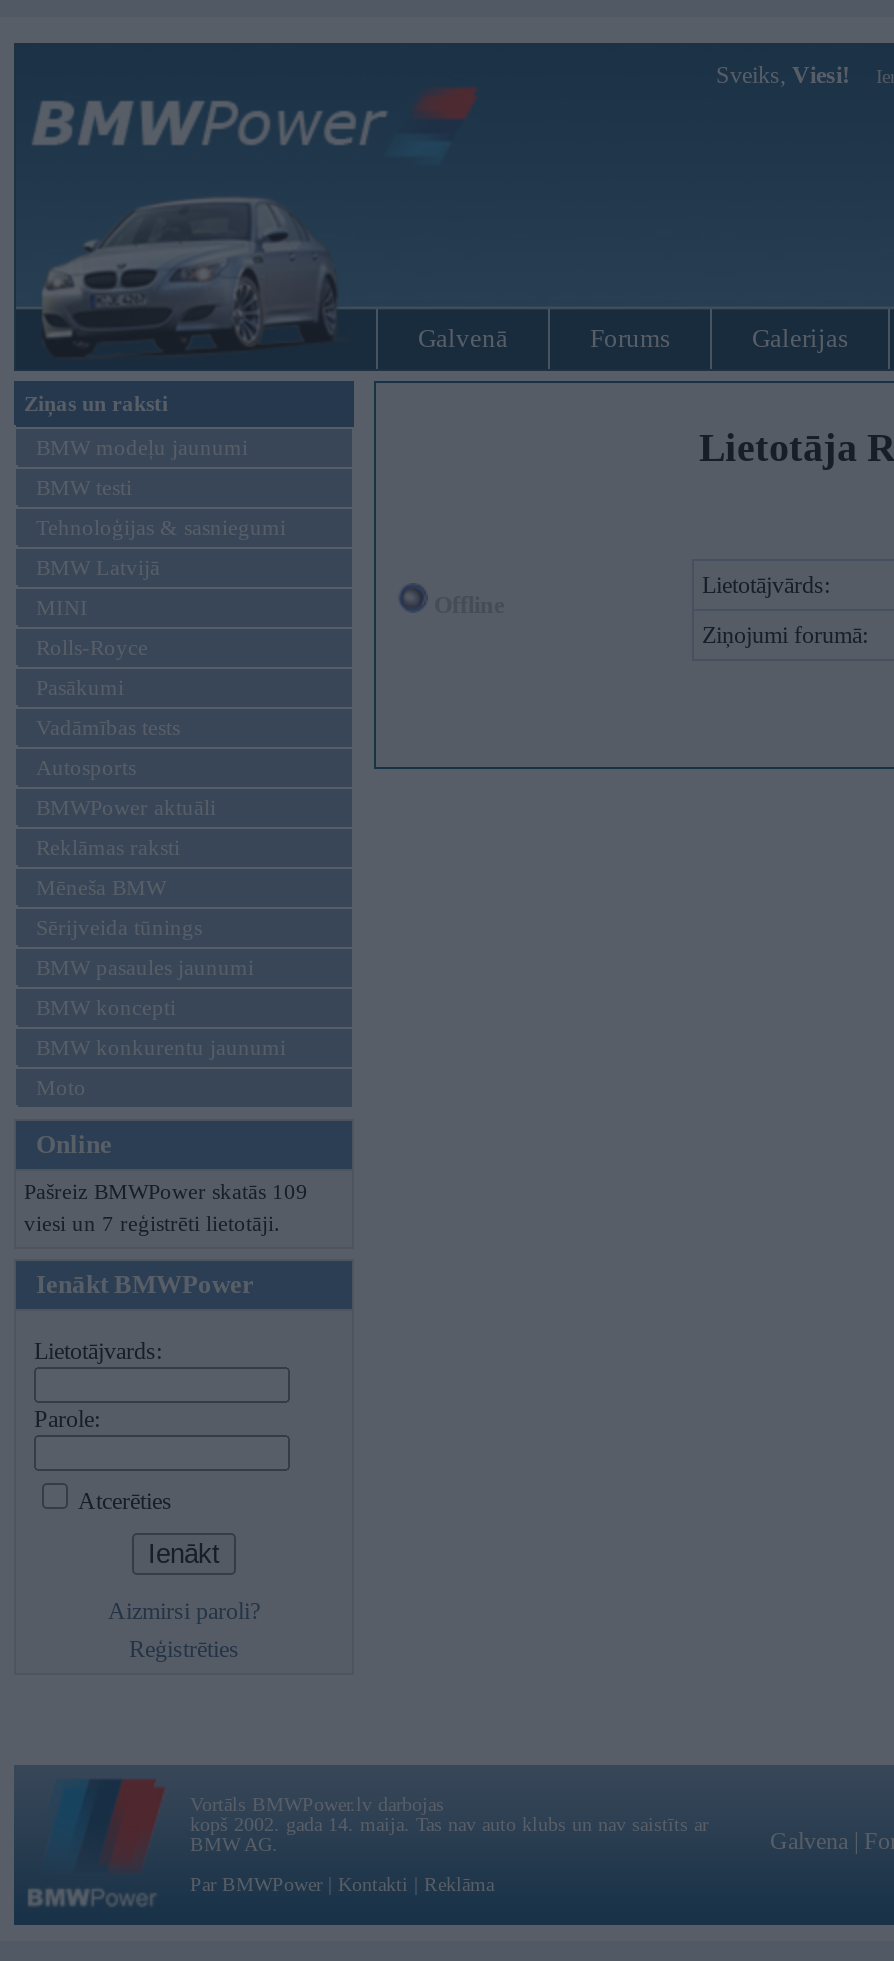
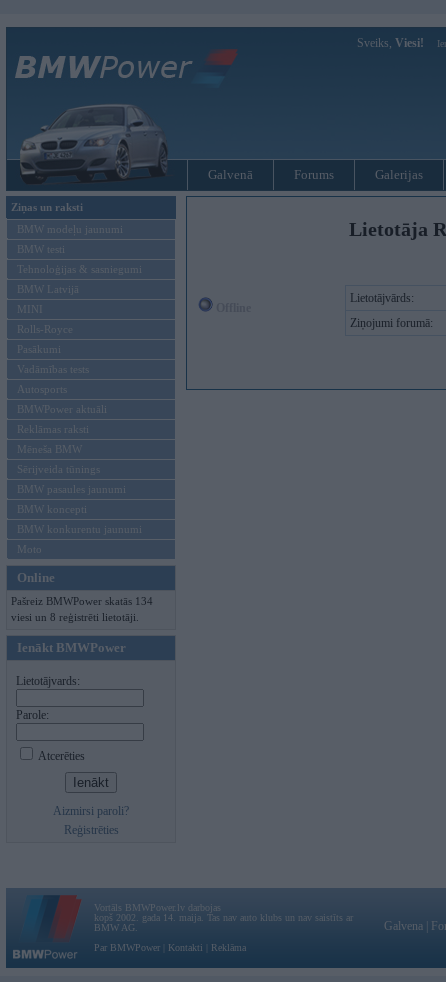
[24,1179,308,1203] Pašreiz BMWPower skatās 109 -> [11,595,153,607] Pašreiz BMWPower skatās 134
[24,1211,280,1235] viesi un 7 reģistrēti lietotāji. -> [11,611,139,623] viesi un 8 reģistrēti lietotāji.

